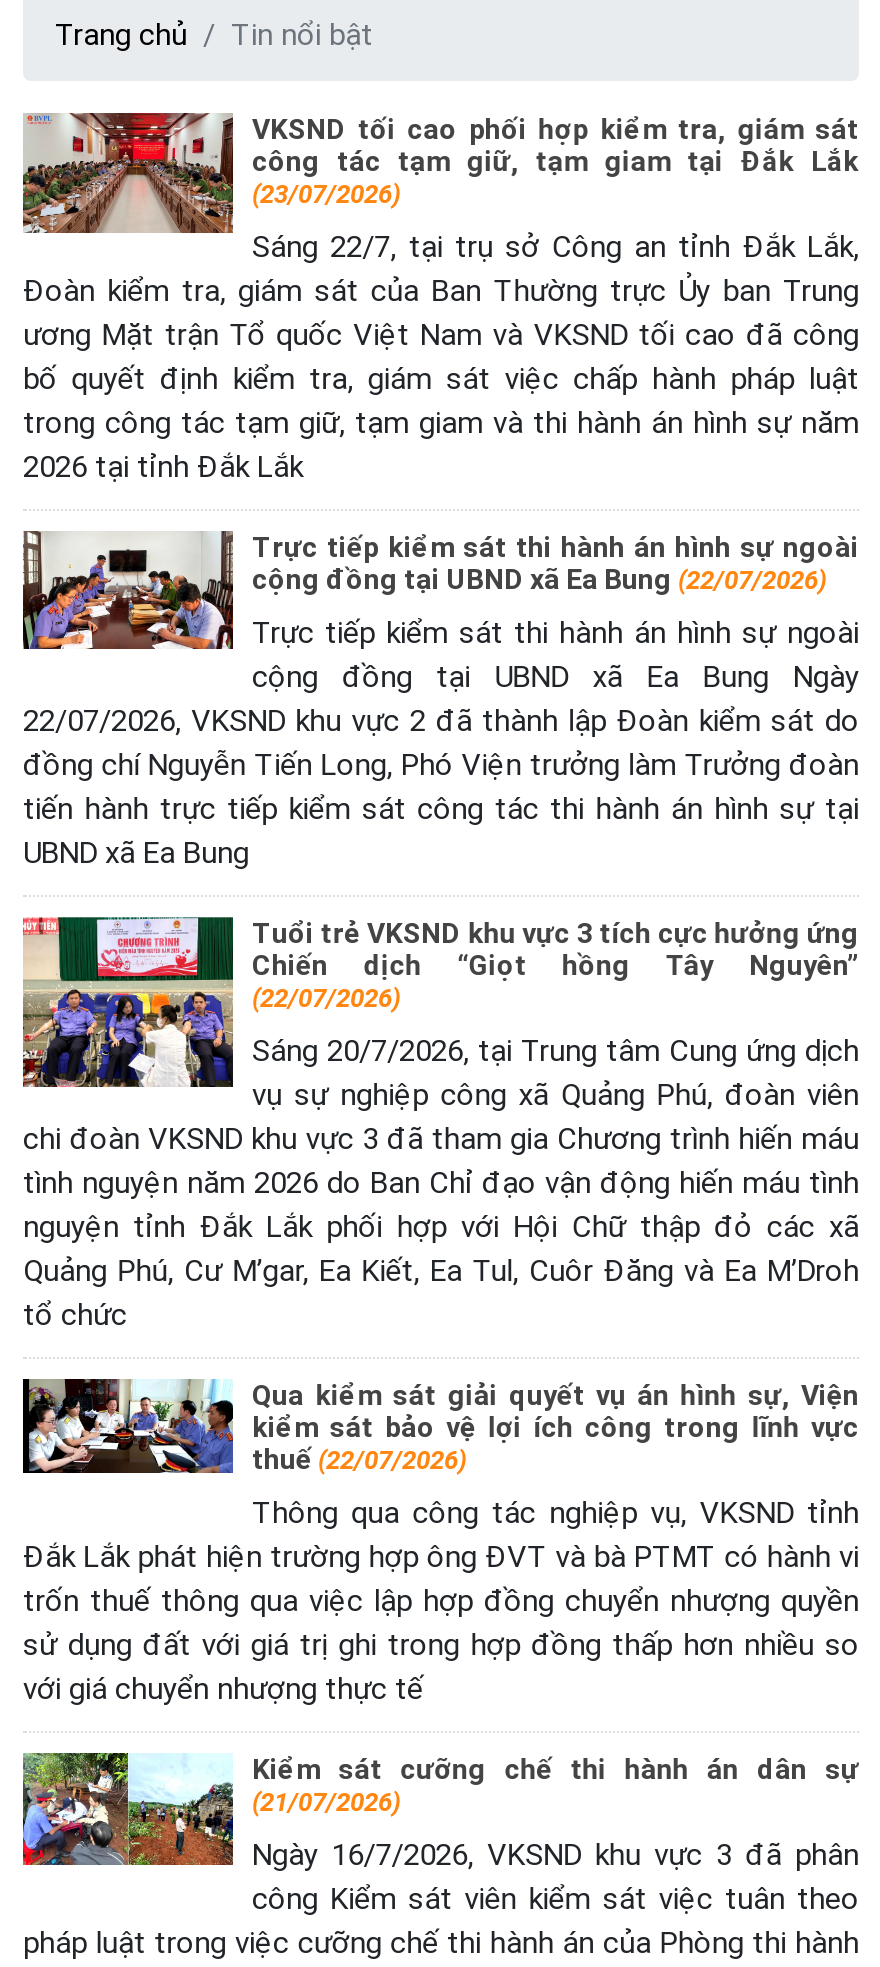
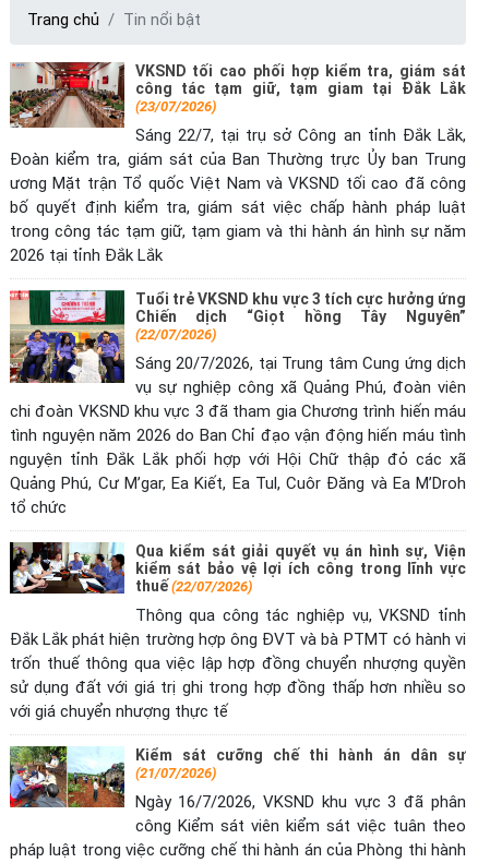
[21,529,859,871] [image] | Trực tiếp kiểm sát thi hành án hình sự ngoài | cộng đồng tại UBND xã Ea Bung (22/07/2026) | Trực tiếp kiểm sát thi hành án hình sự ngoài | cộng đồng tại UBND xã Ea Bung Ngày | 22/07/2026, VKSND khu vực 2 đã thành lập Đoàn kiểm sát do | đồng chí Nguyễn Tiến Long, Phó Viện trưởng làm Trưởng đoàn | tiến hành trực tiếp kiểm sát công tác thi hành án hình sự tại | UBND xã Ea Bung -> none

